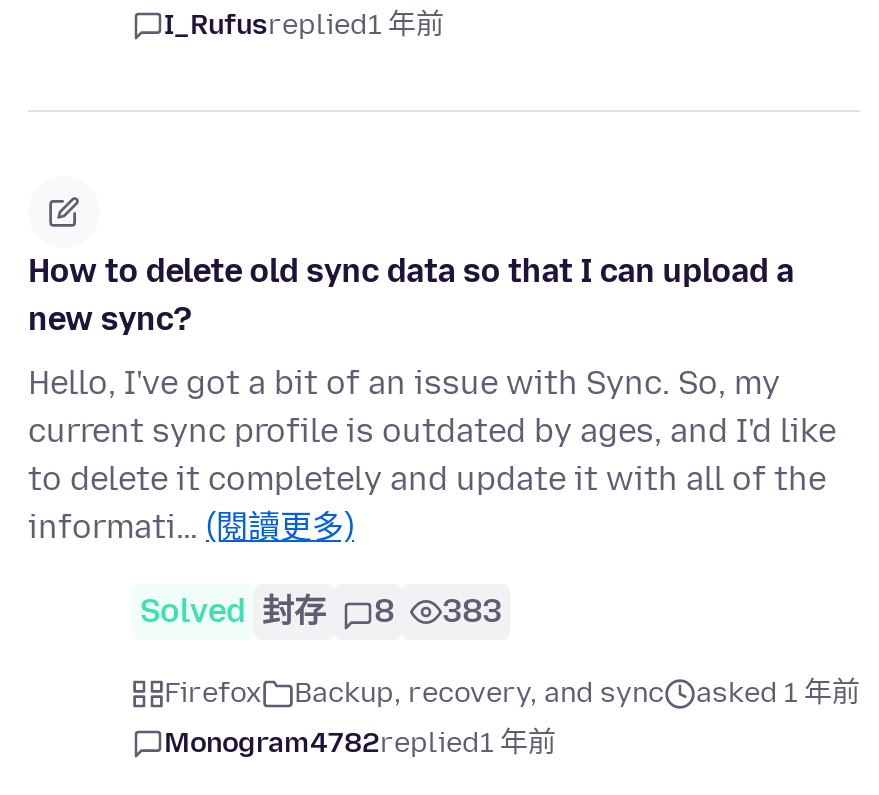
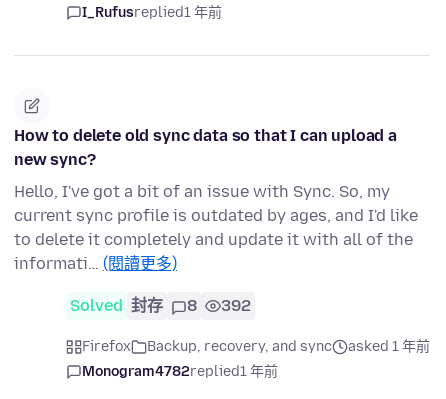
[140,593,502,631] Solved 封存 8 383 -> [70,296,251,315] Solved 封存 8 392

